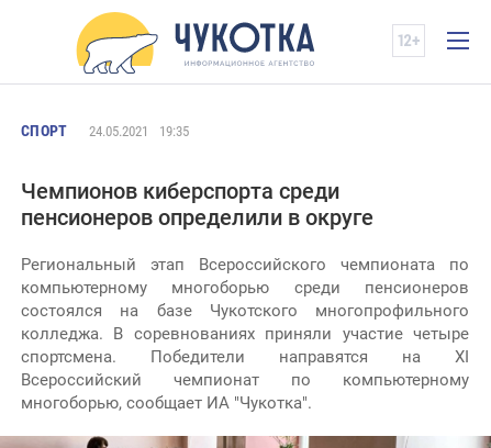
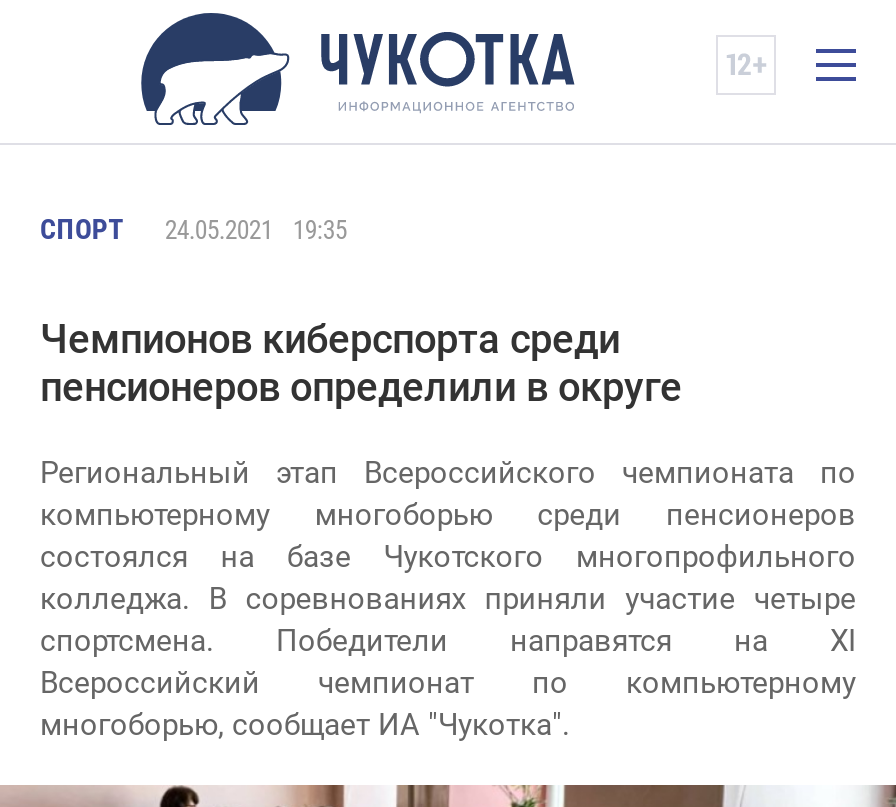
[76,11,155,67] [image] -> [138,11,284,113] [image]

